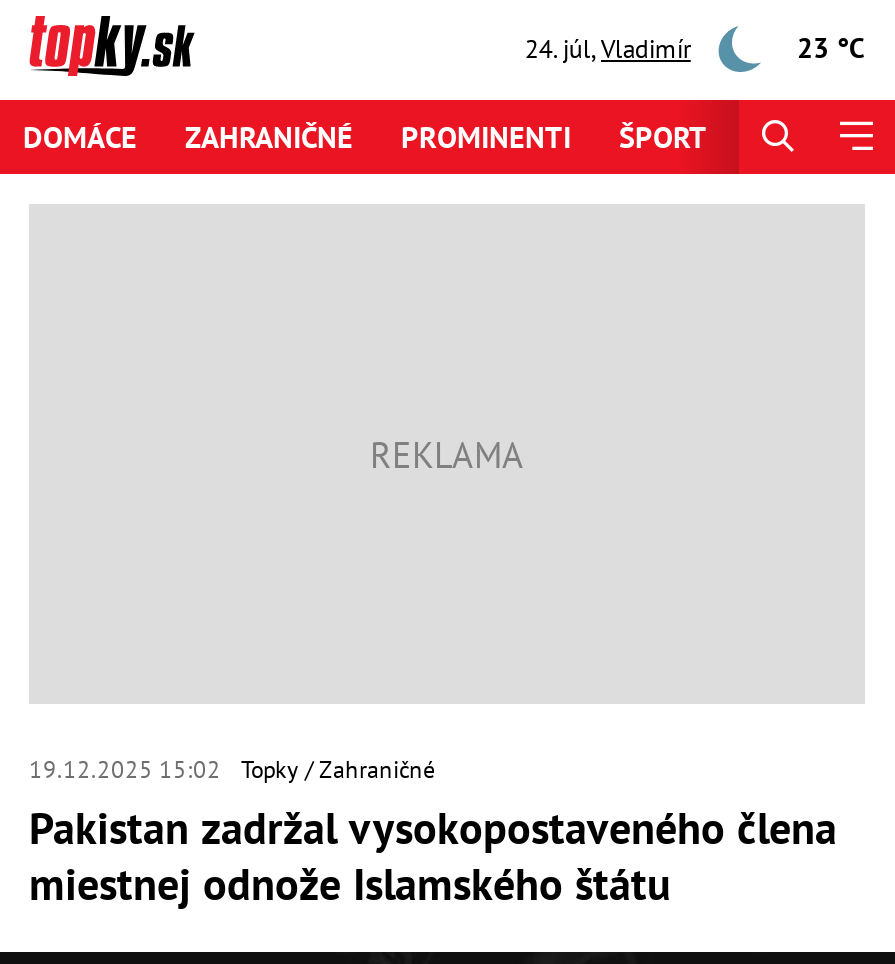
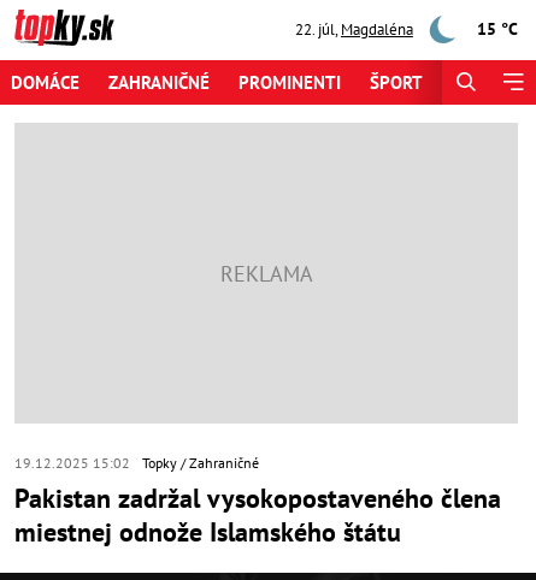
[525,31,691,65] 24. júl, Vladimír -> [295,19,413,39] 22. júl, Magdaléna
[797,30,865,66] 23 °C -> [477,18,518,40] 15 °C

